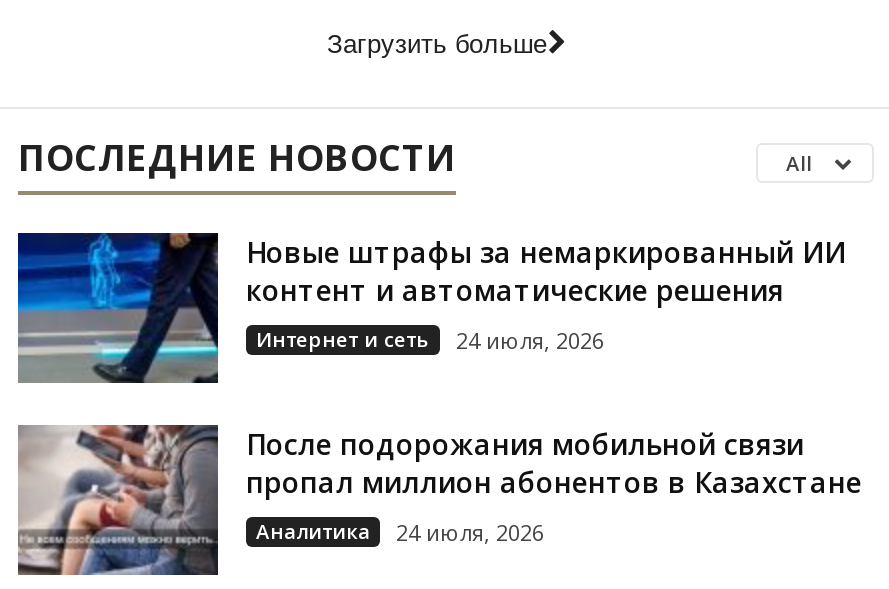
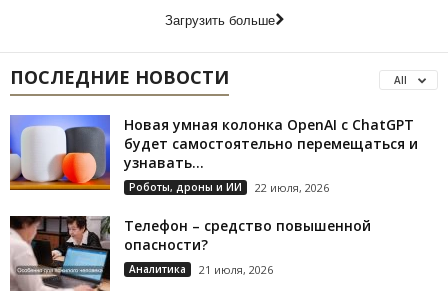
[16,231,846,385] [image] | Новые штрафы за немаркированный ИИ | контент и автоматические решения | Интернет и сеть | 24 июля, 2026 -> [9,114,418,195] [image] | Новая умная колонка OpenAI с ChatGPT | будет самостоятельно перемещаться и | узнавать... | Роботы, дроны и ИИ | 22 июля, 2026
[18,423,862,577] [image] | После подорожания мобильной связи | пропал миллион абонентов в Казахстане -> [10,216,371,292] [image] | Телефон – средство повышенной | опасности?
[256,517,544,547] Аналитика 24 июля, 2026 -> [129,262,273,277] Аналитика 21 июля, 2026

